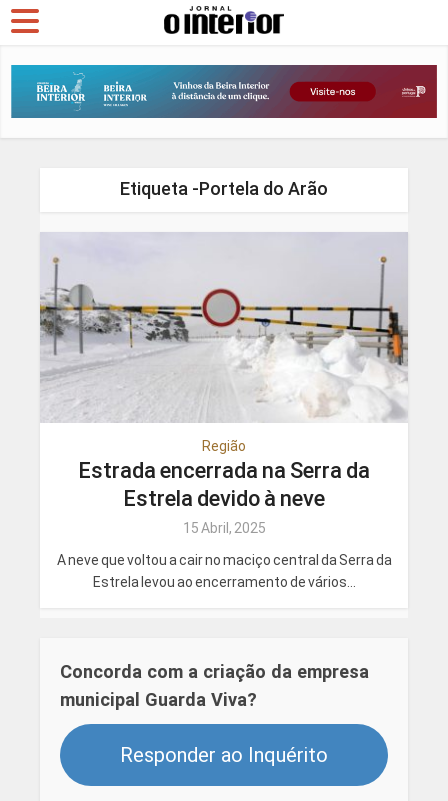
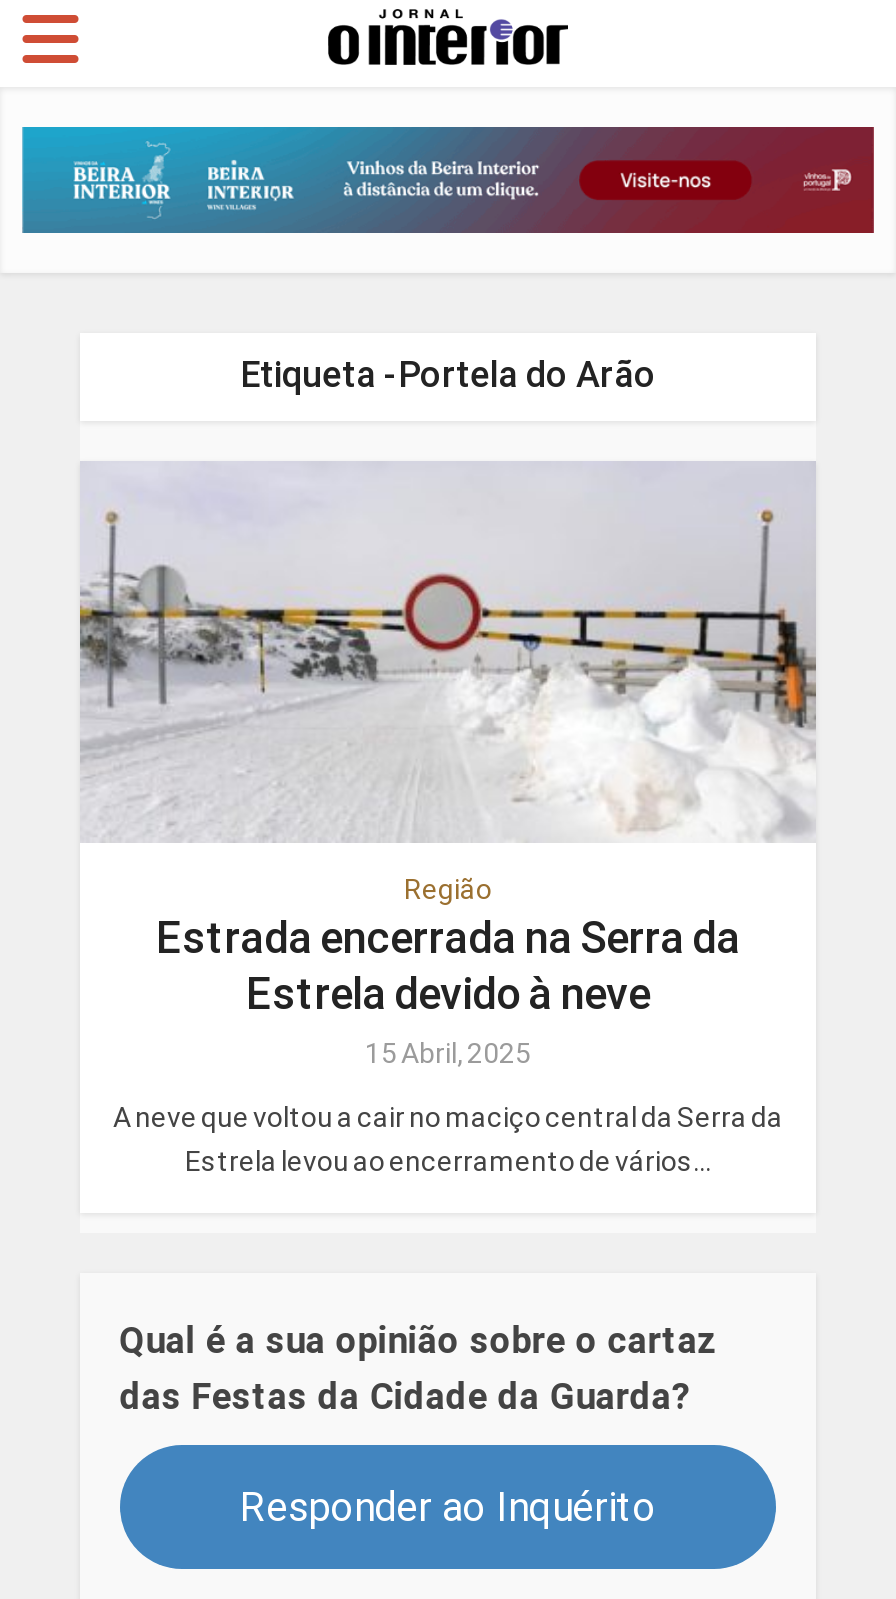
[60,661,369,710] Concorda com a criação da empresa | municipal Guarda Viva? -> [119,1320,717,1418] Qual é a sua opinião sobre o cartaz | das Festas da Cidade da Guarda?

